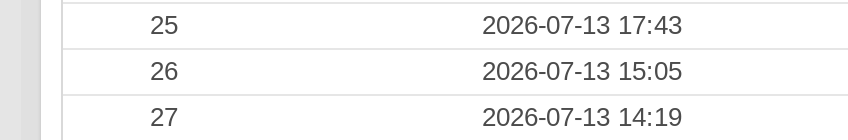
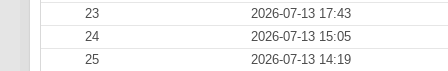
[150,10,178,40] 25 -> [84,6,98,21] 23
[150,56,178,86] 26 -> [84,29,98,44] 24
[150,102,178,132] 27 -> [84,52,98,67] 25

